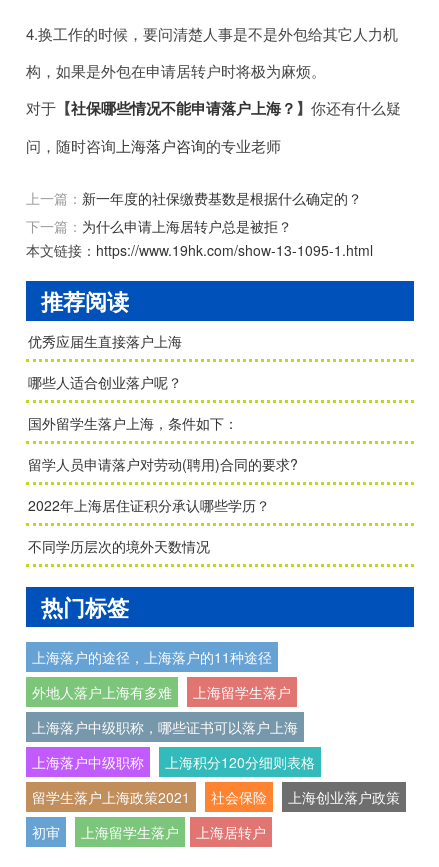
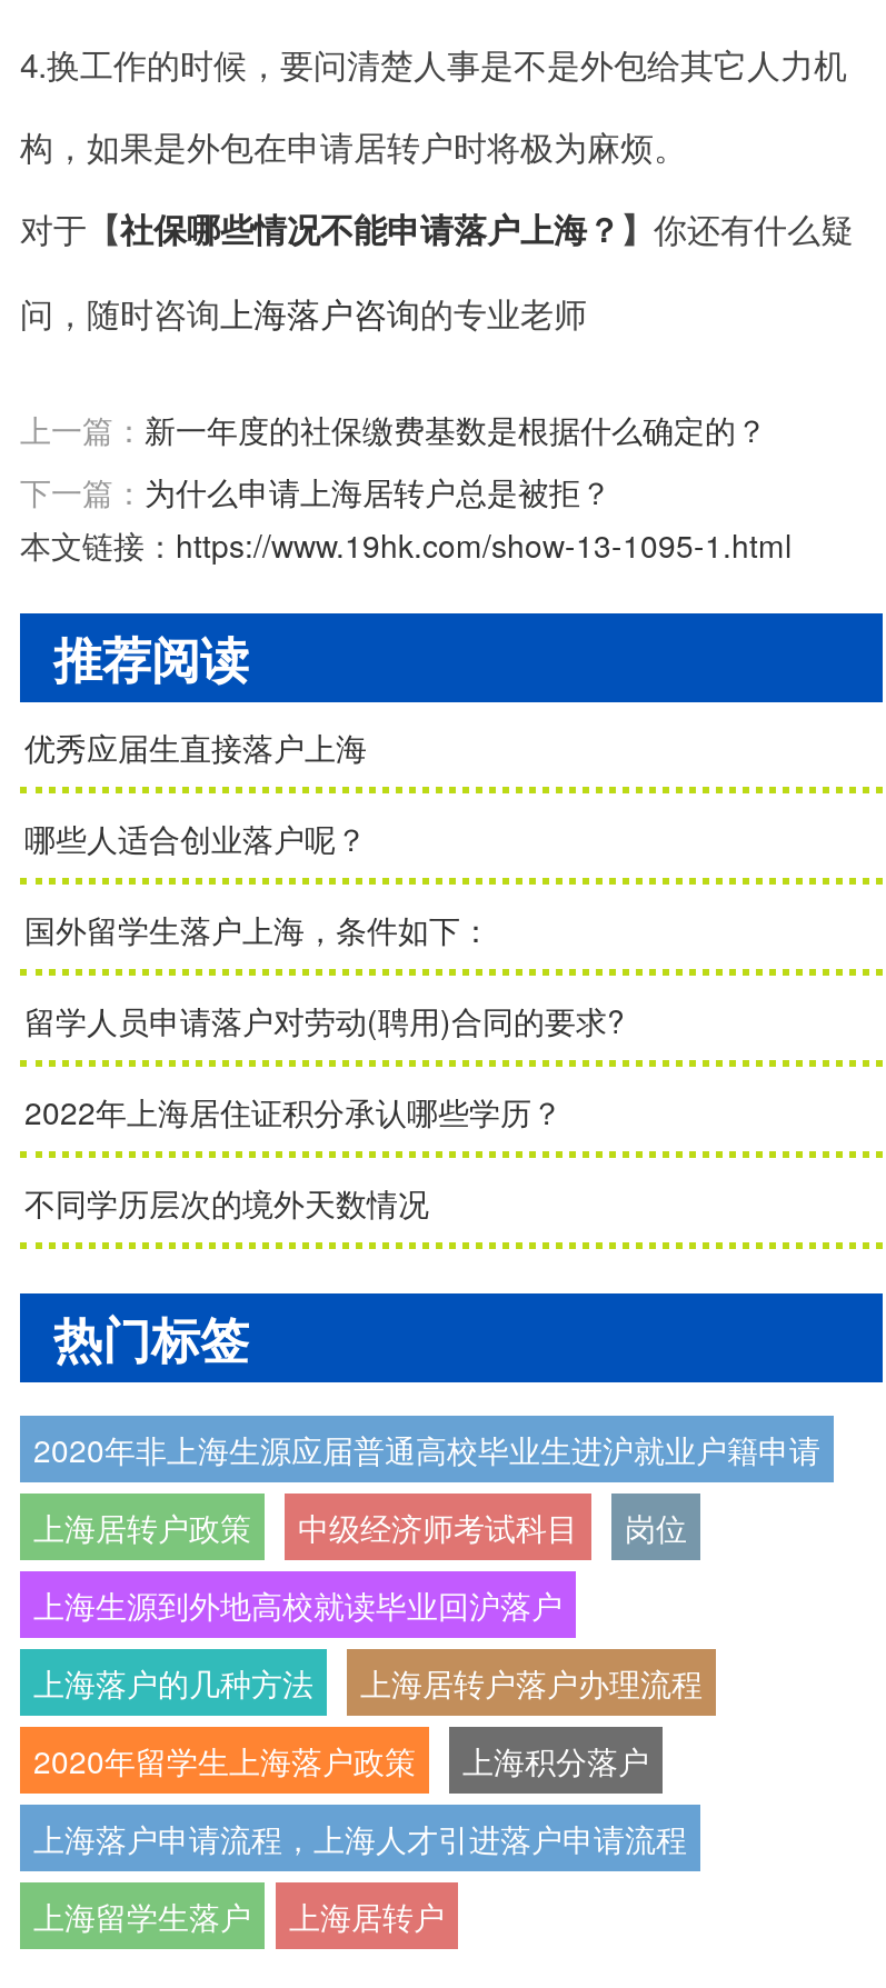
[32,647,272,667] 上海落户的途径，上海落户的11种途径 -> [33,1427,820,1471] 2020年非上海生源应届普通高校毕业生进沪就业户籍申请
[32,682,291,702] 外地人落户上海有多难 | 上海留学生落户 -> [33,1505,687,1549] 上海居转户政策 | 中级经济师考试科目 | 岗位
[32,717,298,737] 上海落户中级职称，哪些证书可以落户上海 -> [33,1582,563,1627] 上海生源到外地高校就读毕业回沪落户
[32,752,315,772] 上海落户中级职称 | 上海积分120分细则表格 -> [33,1660,703,1705] 上海落户的几种方法 | 上海居转户落户办理流程
[32,787,400,807] 留学生落户上海政策2021 | 社会保险 | 上海创业落户政策 -> [33,1738,649,1782] 2020年留学生上海落户政策 | 上海积分落户
[32,822,60,842] 初审 -> [33,1816,687,1860] 上海落户申请流程，上海人才引进落户申请流程

